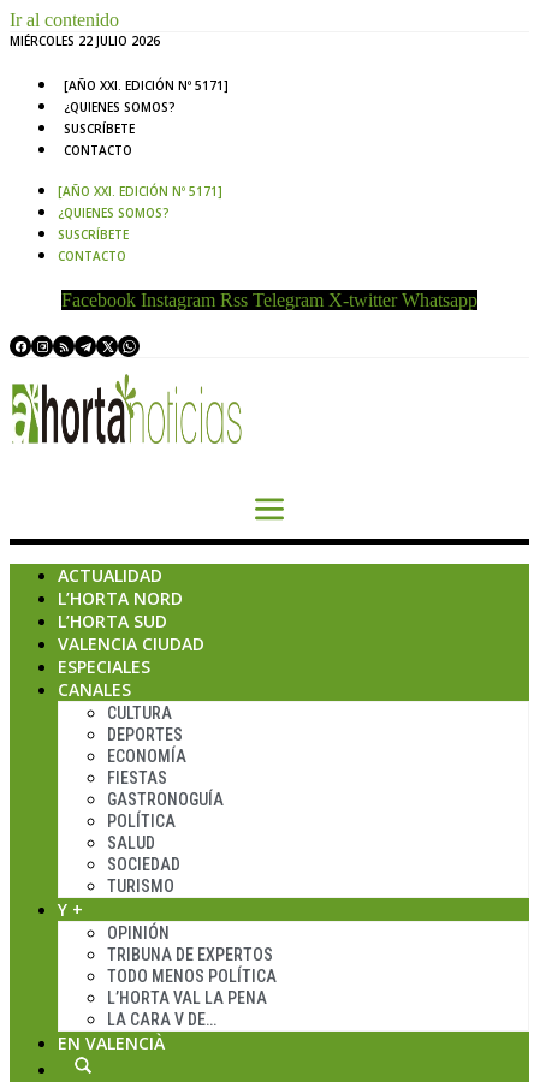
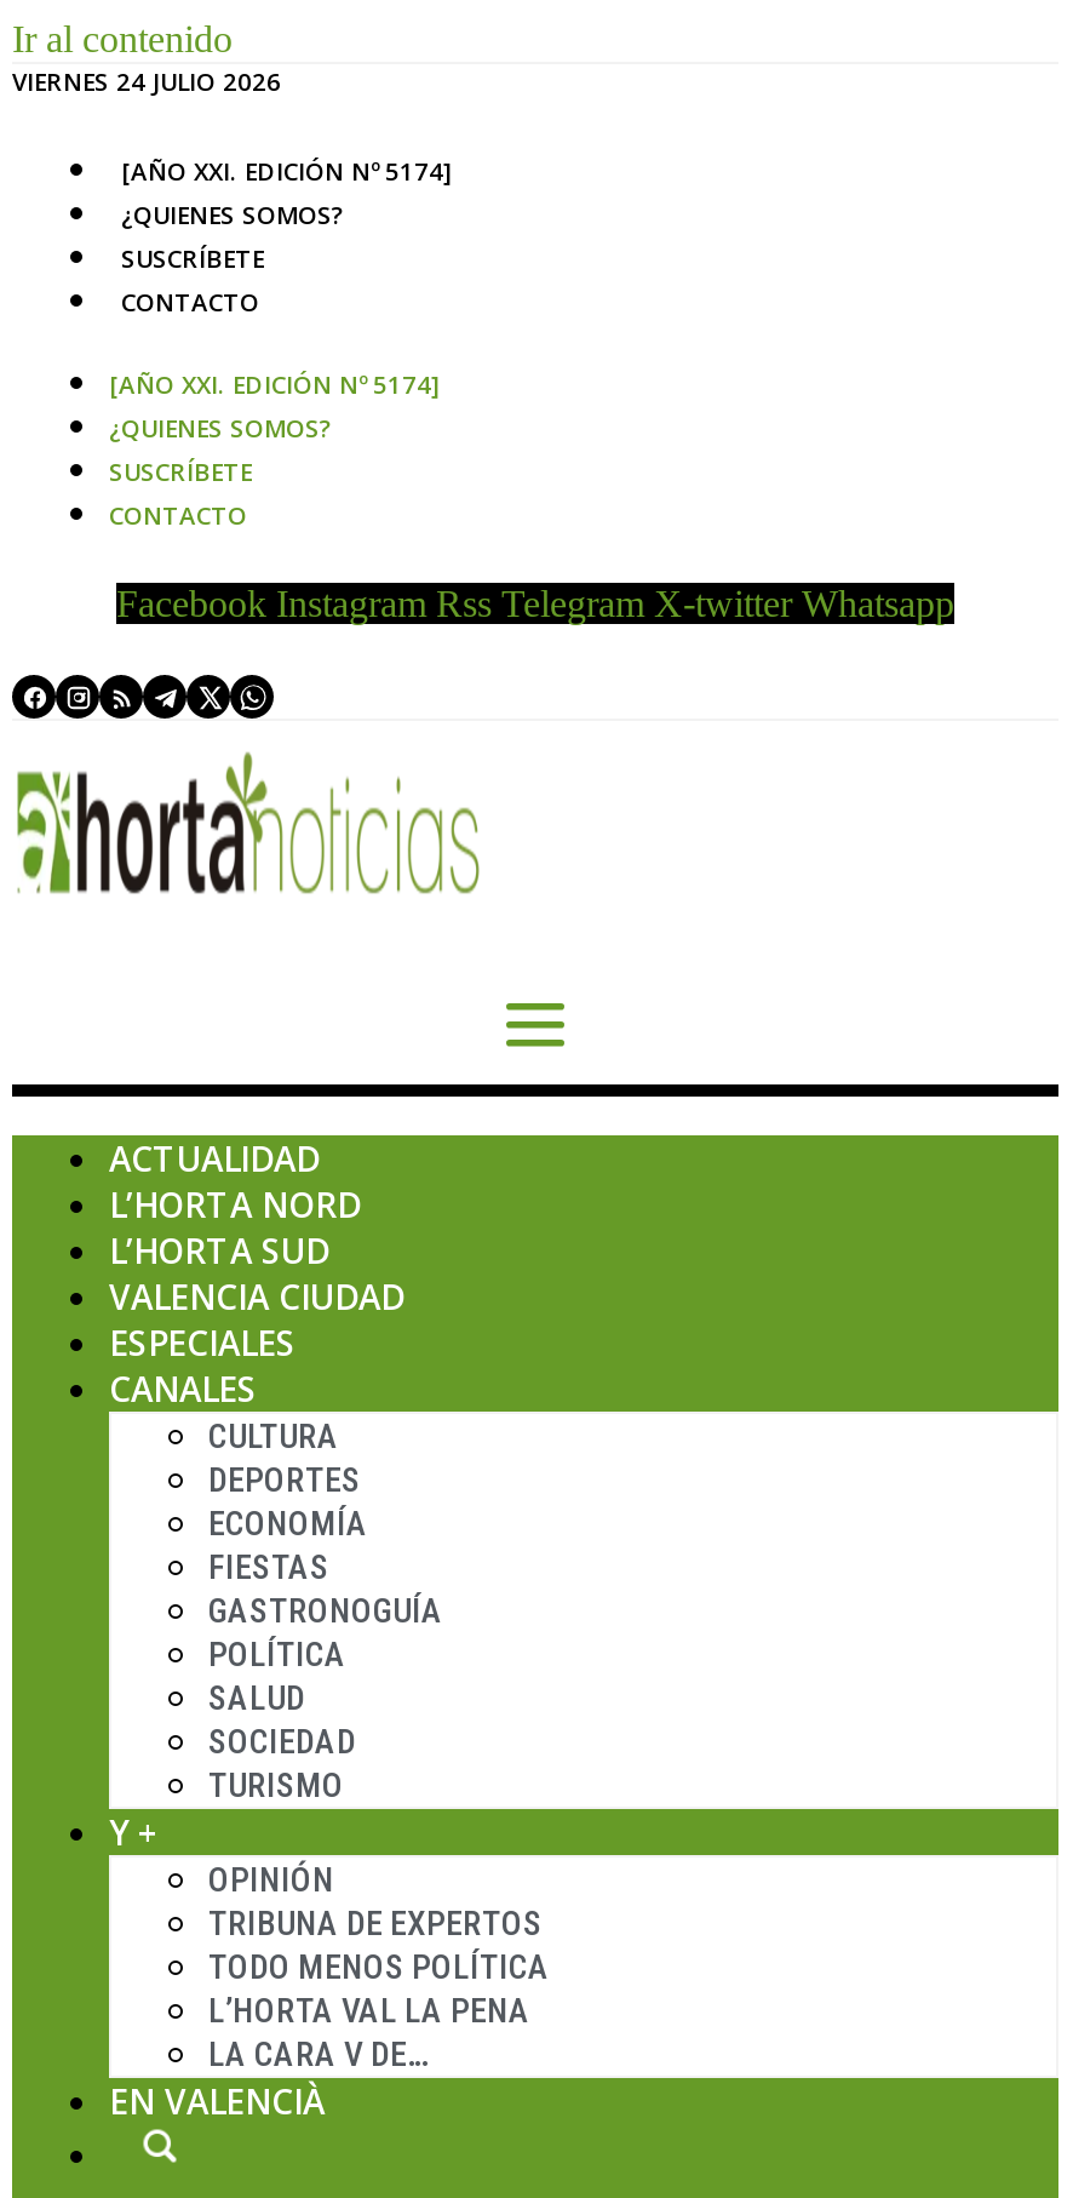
[10,32,160,49] MIÉRCOLES 22 JULIO 2026 -> [12,64,281,98] VIERNES 24 JULIO 2026
[64,77,229,94] [AÑO XXI. EDICIÓN Nº 5171] -> [121,154,453,188] [AÑO XXI. EDICIÓN Nº 5174]
[58,183,222,200] [AÑO XXI. EDICIÓN Nº 5171] -> [109,367,441,401] [AÑO XXI. EDICIÓN Nº 5174]

